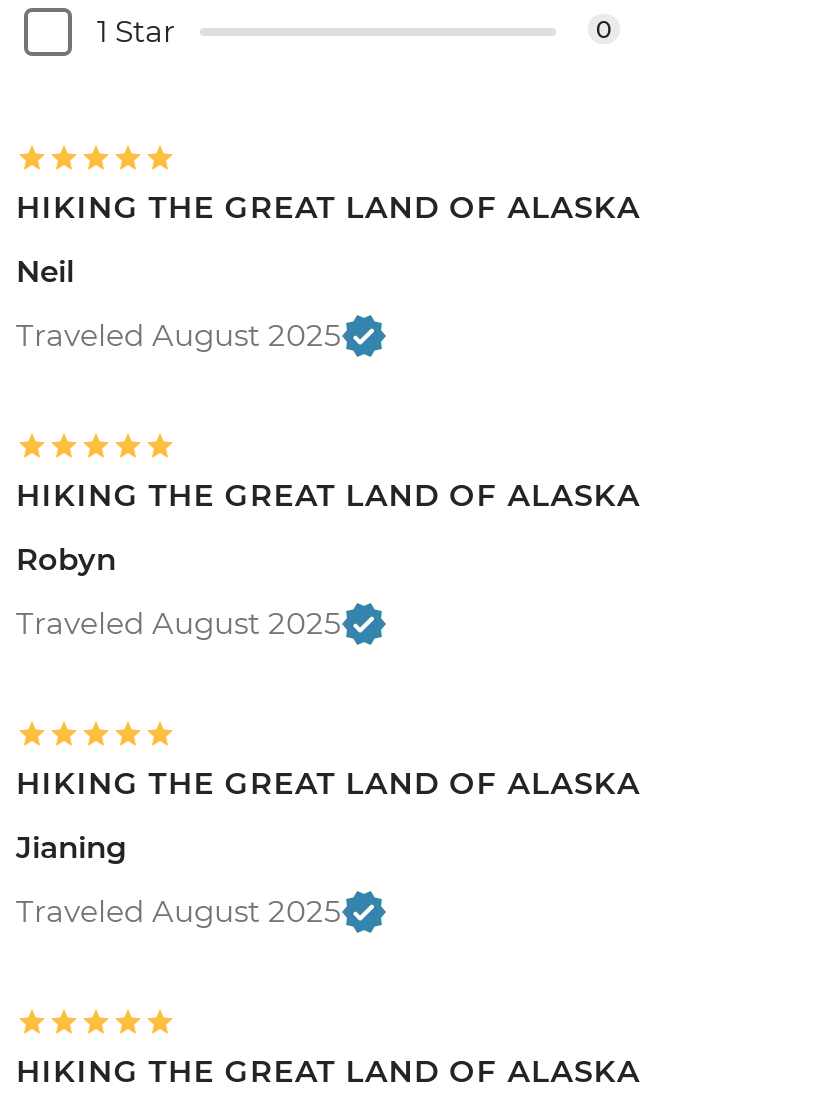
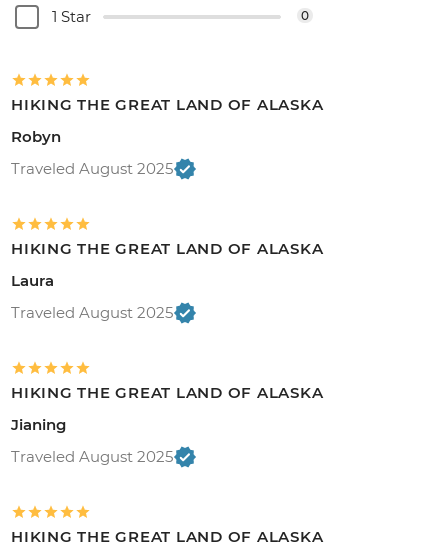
[16,252,74,290] Neil -> none
none -> [11,271,54,290] Laura
moved [16,540,116,578] -> [11,127,61,146]: Robyn

